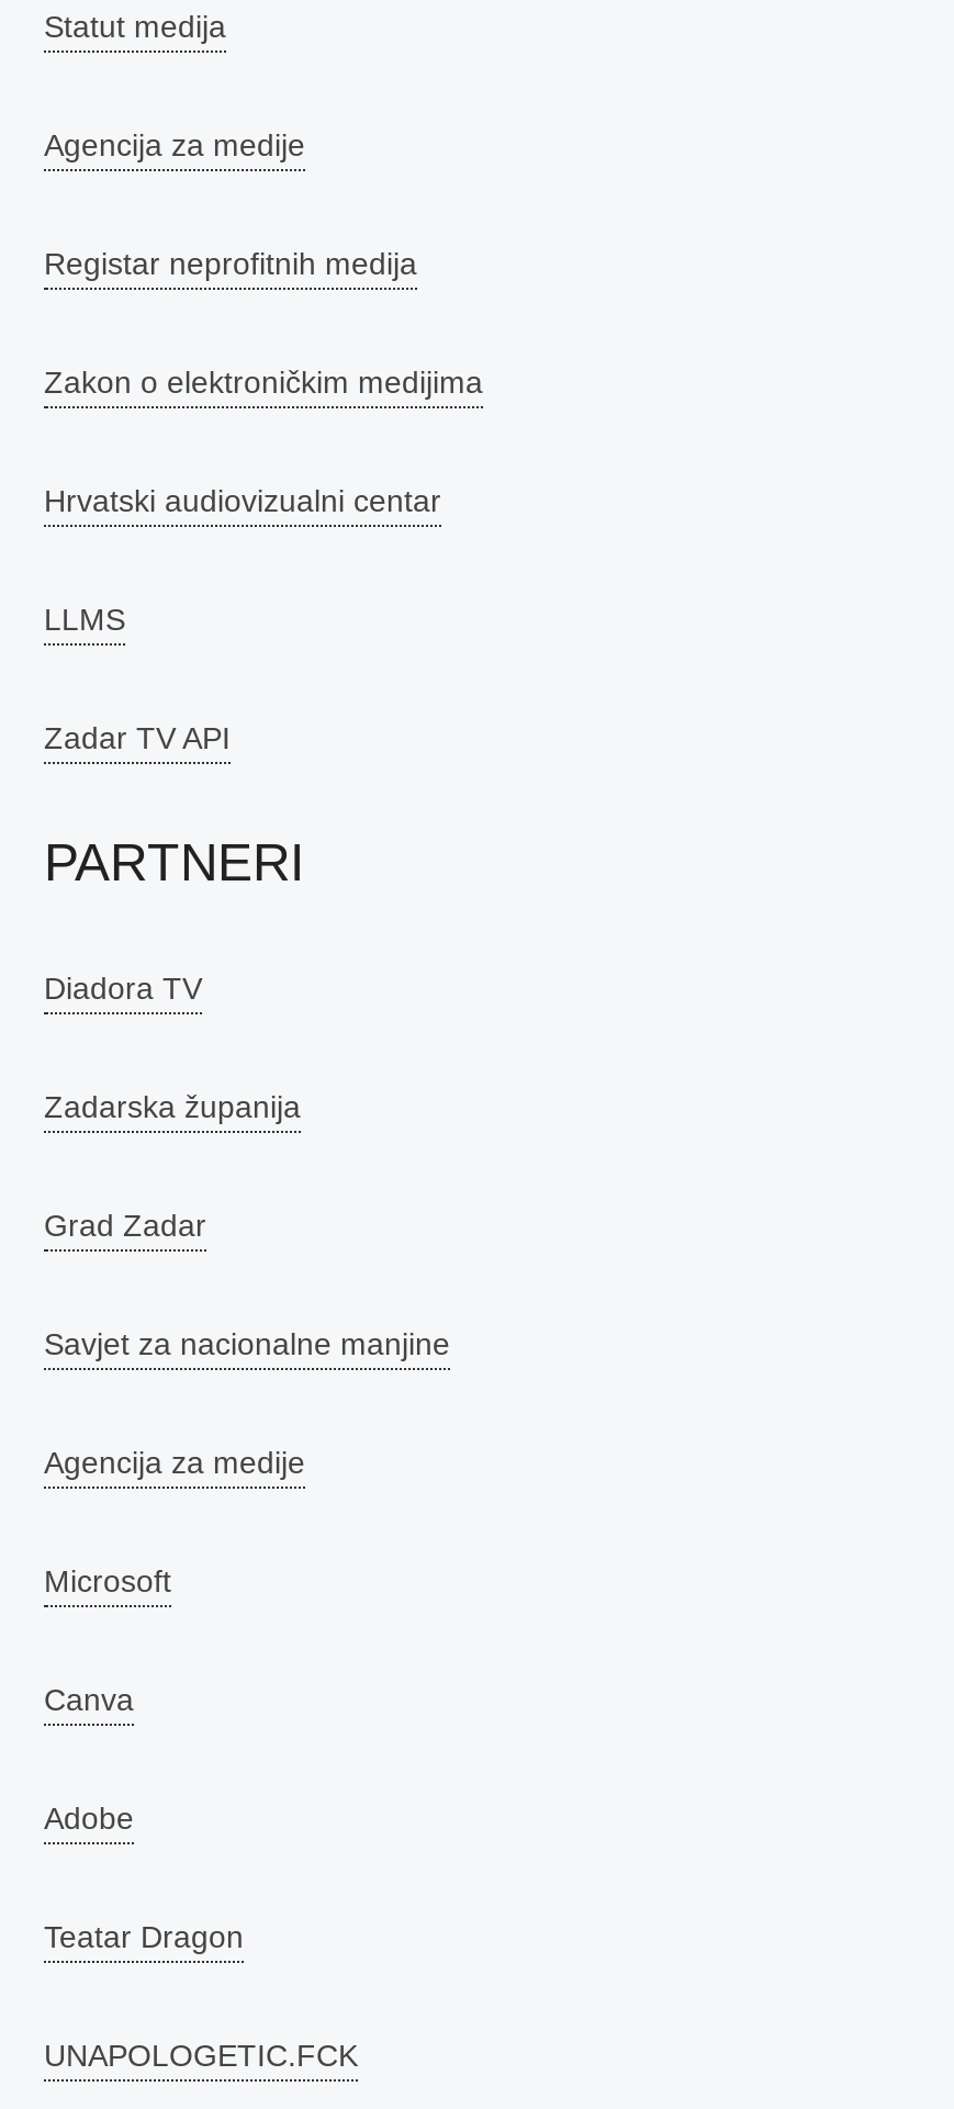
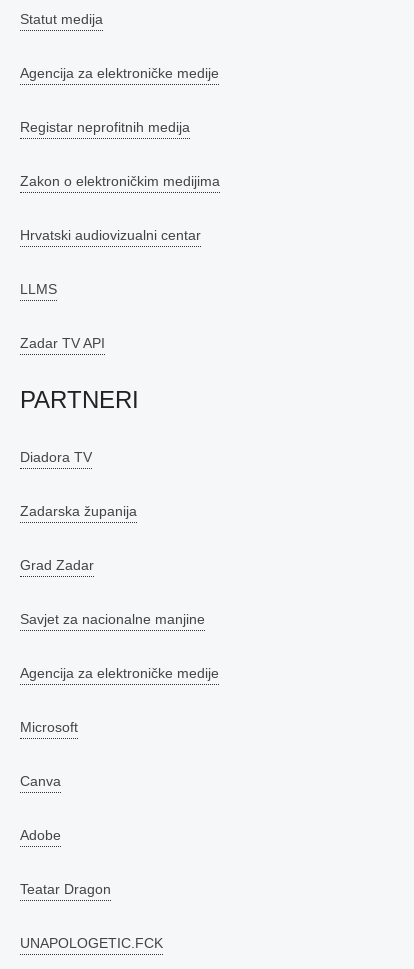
[44,128,305,164] Agencija za medije -> [20,64,219,80] Agencija za elektroničke medije
[44,1446,305,1481] Agencija za medije -> [20,664,219,680] Agencija za elektroničke medije

